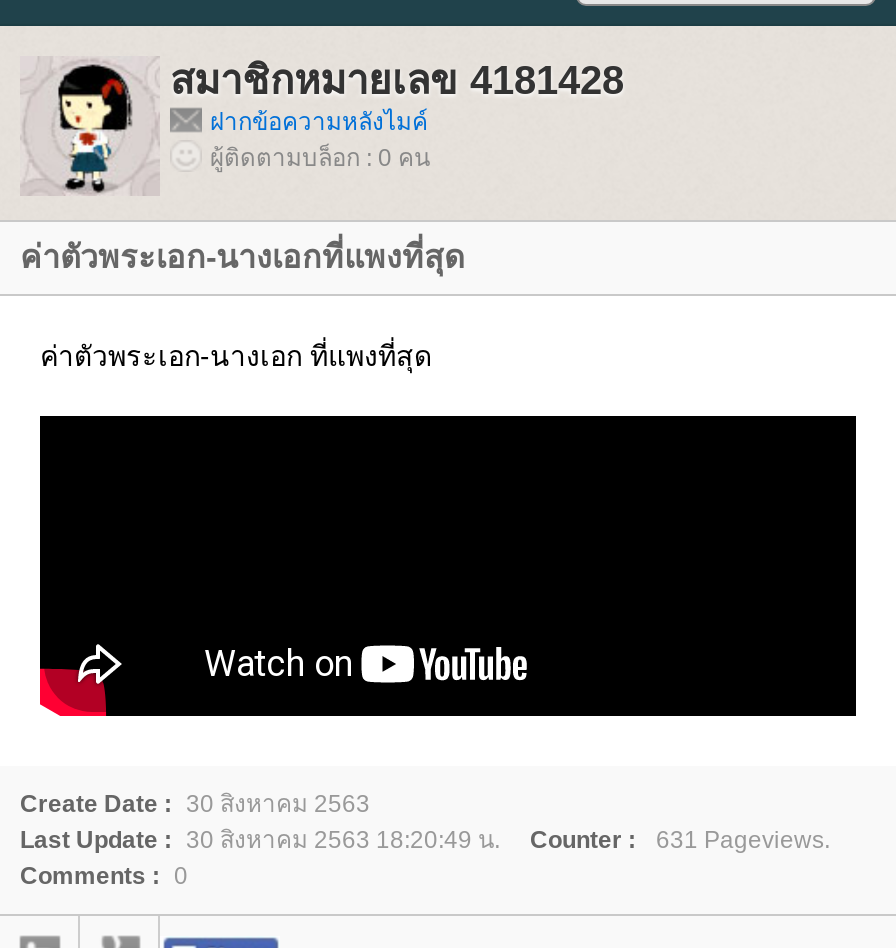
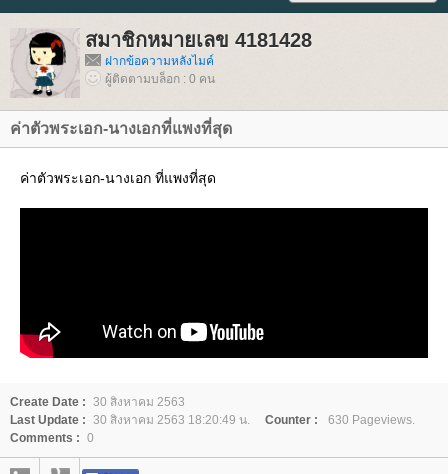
[530,826,830,854] Counter : 631 Pageviews. -> [265,413,415,427] Counter : 630 Pageviews.

